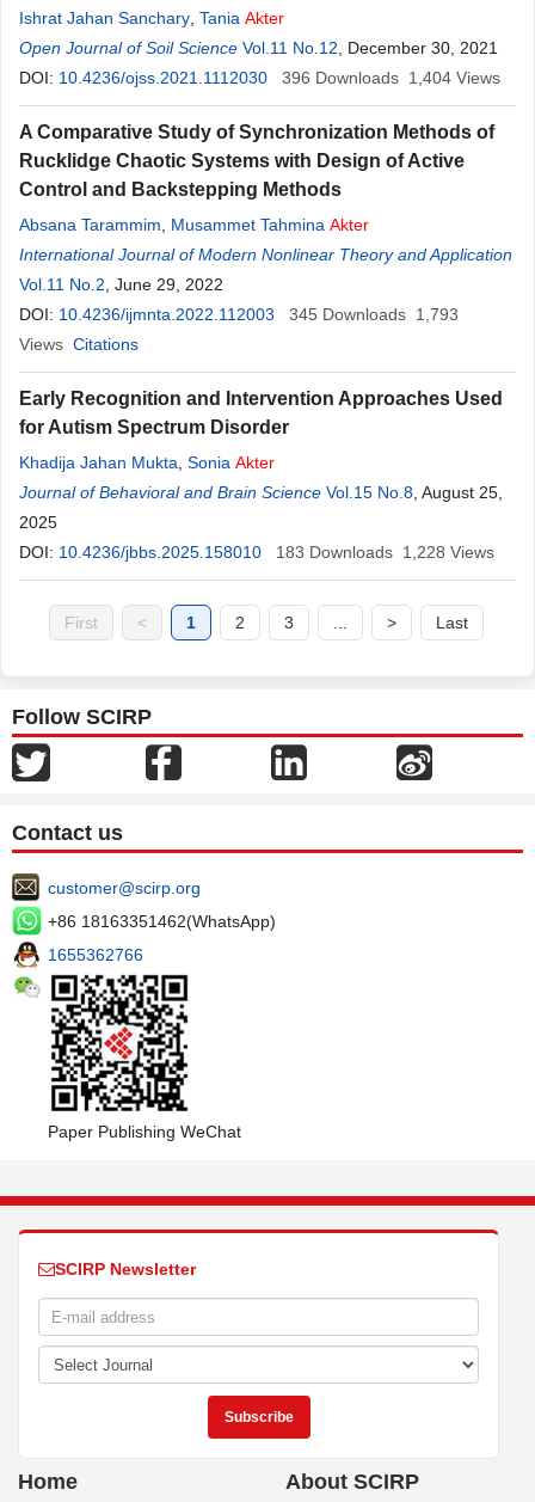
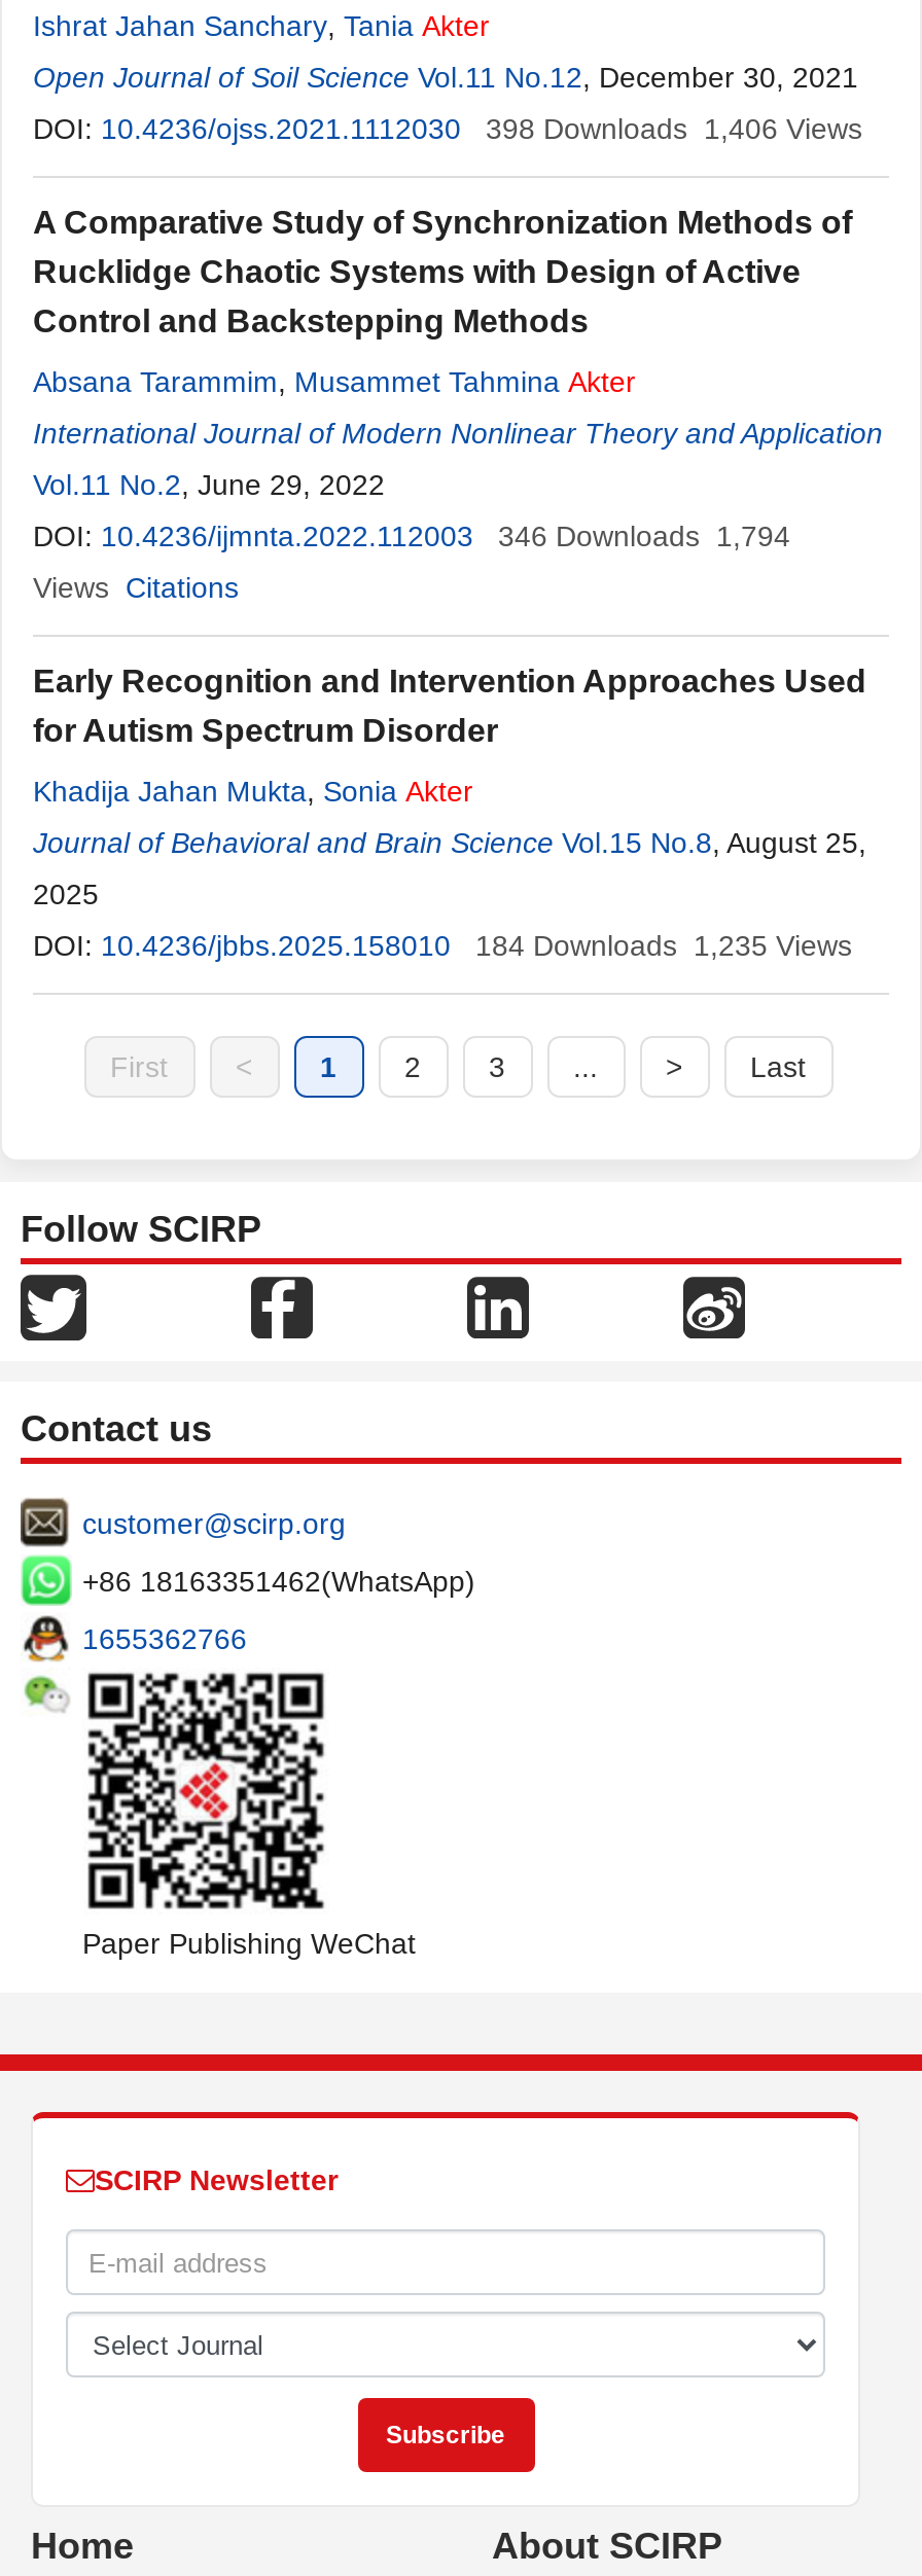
[282,68,500,87] 396 Downloads 1,404 Views -> [486,112,862,145] 398 Downloads 1,406 Views
[19,305,459,324] DOI: 10.4236/ijmnta.2022.112003 345 Downloads 1,793 -> [33,520,790,552] DOI: 10.4236/ijmnta.2022.112003 346 Downloads 1,794
[276,542,494,562] 183 Downloads 1,228 Views -> [475,929,852,962] 184 Downloads 1,235 Views

